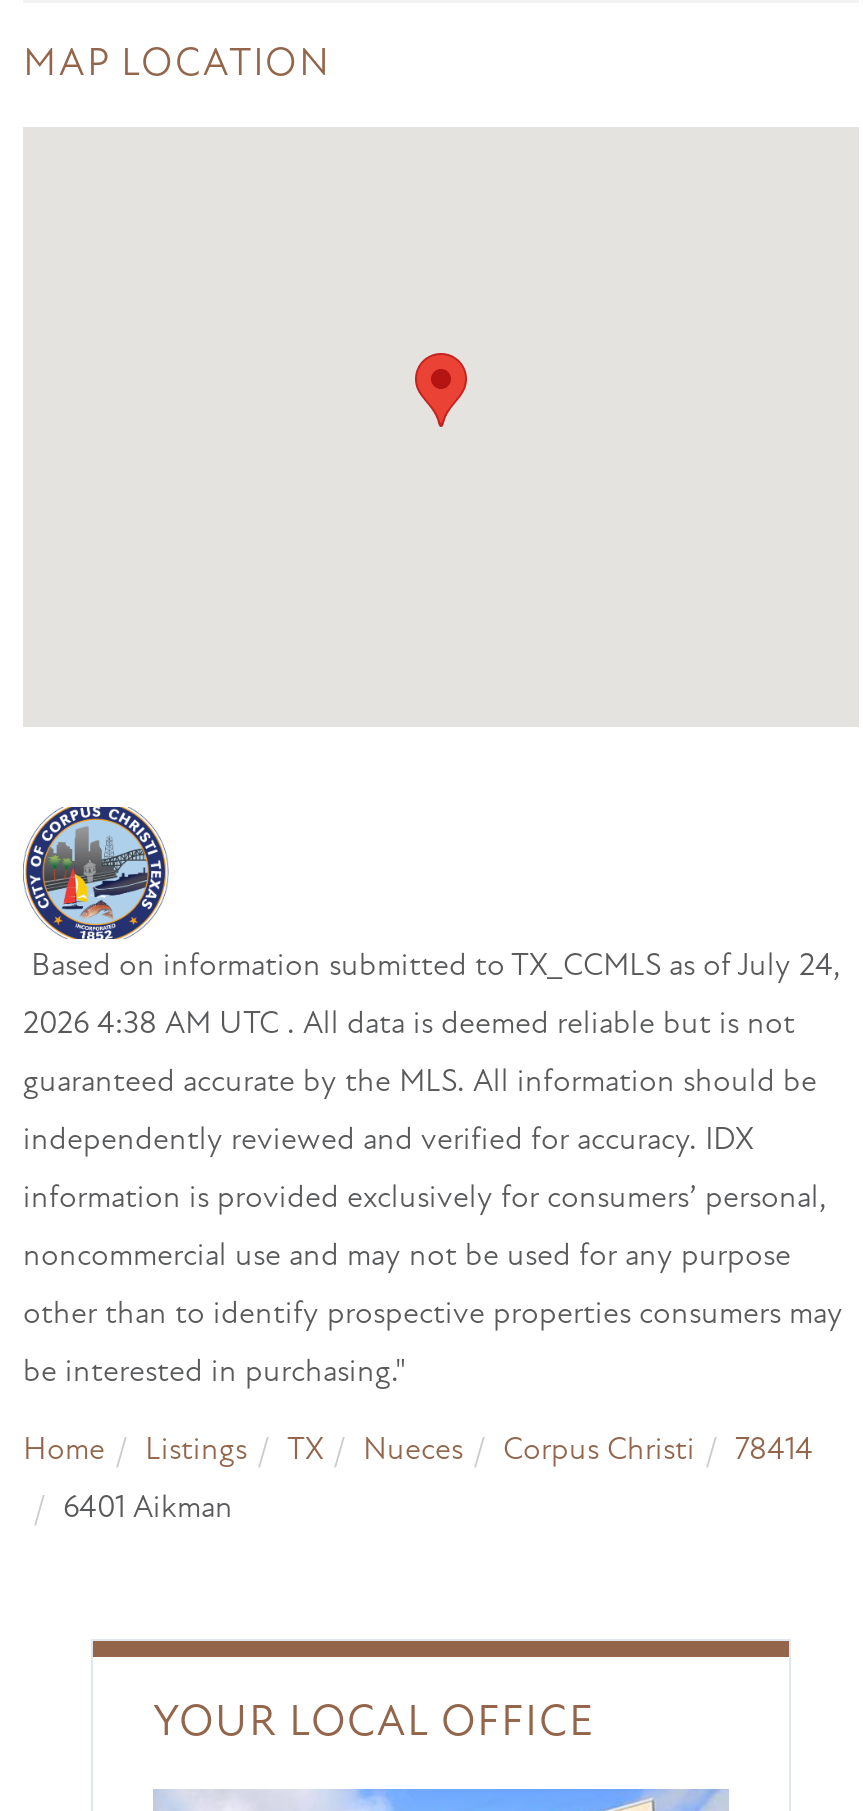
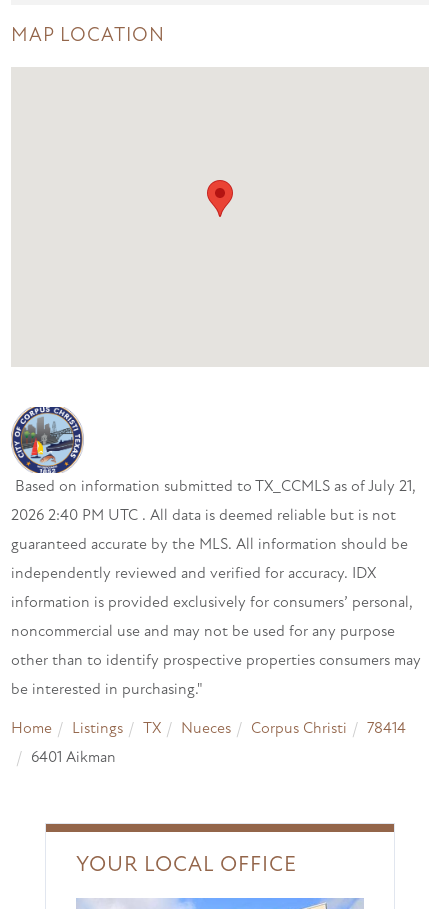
[23,950,841,982] Based on information submitted to TX_CCMLS as of July 24, -> [11,479,416,495] Based on information submitted to TX_CCMLS as of July 21,
[23,1008,795,1040] 2026 4:38 AM UTC . All data is deemed reliable but is not -> [11,508,396,524] 2026 2:40 PM UTC . All data is deemed reliable but is not

